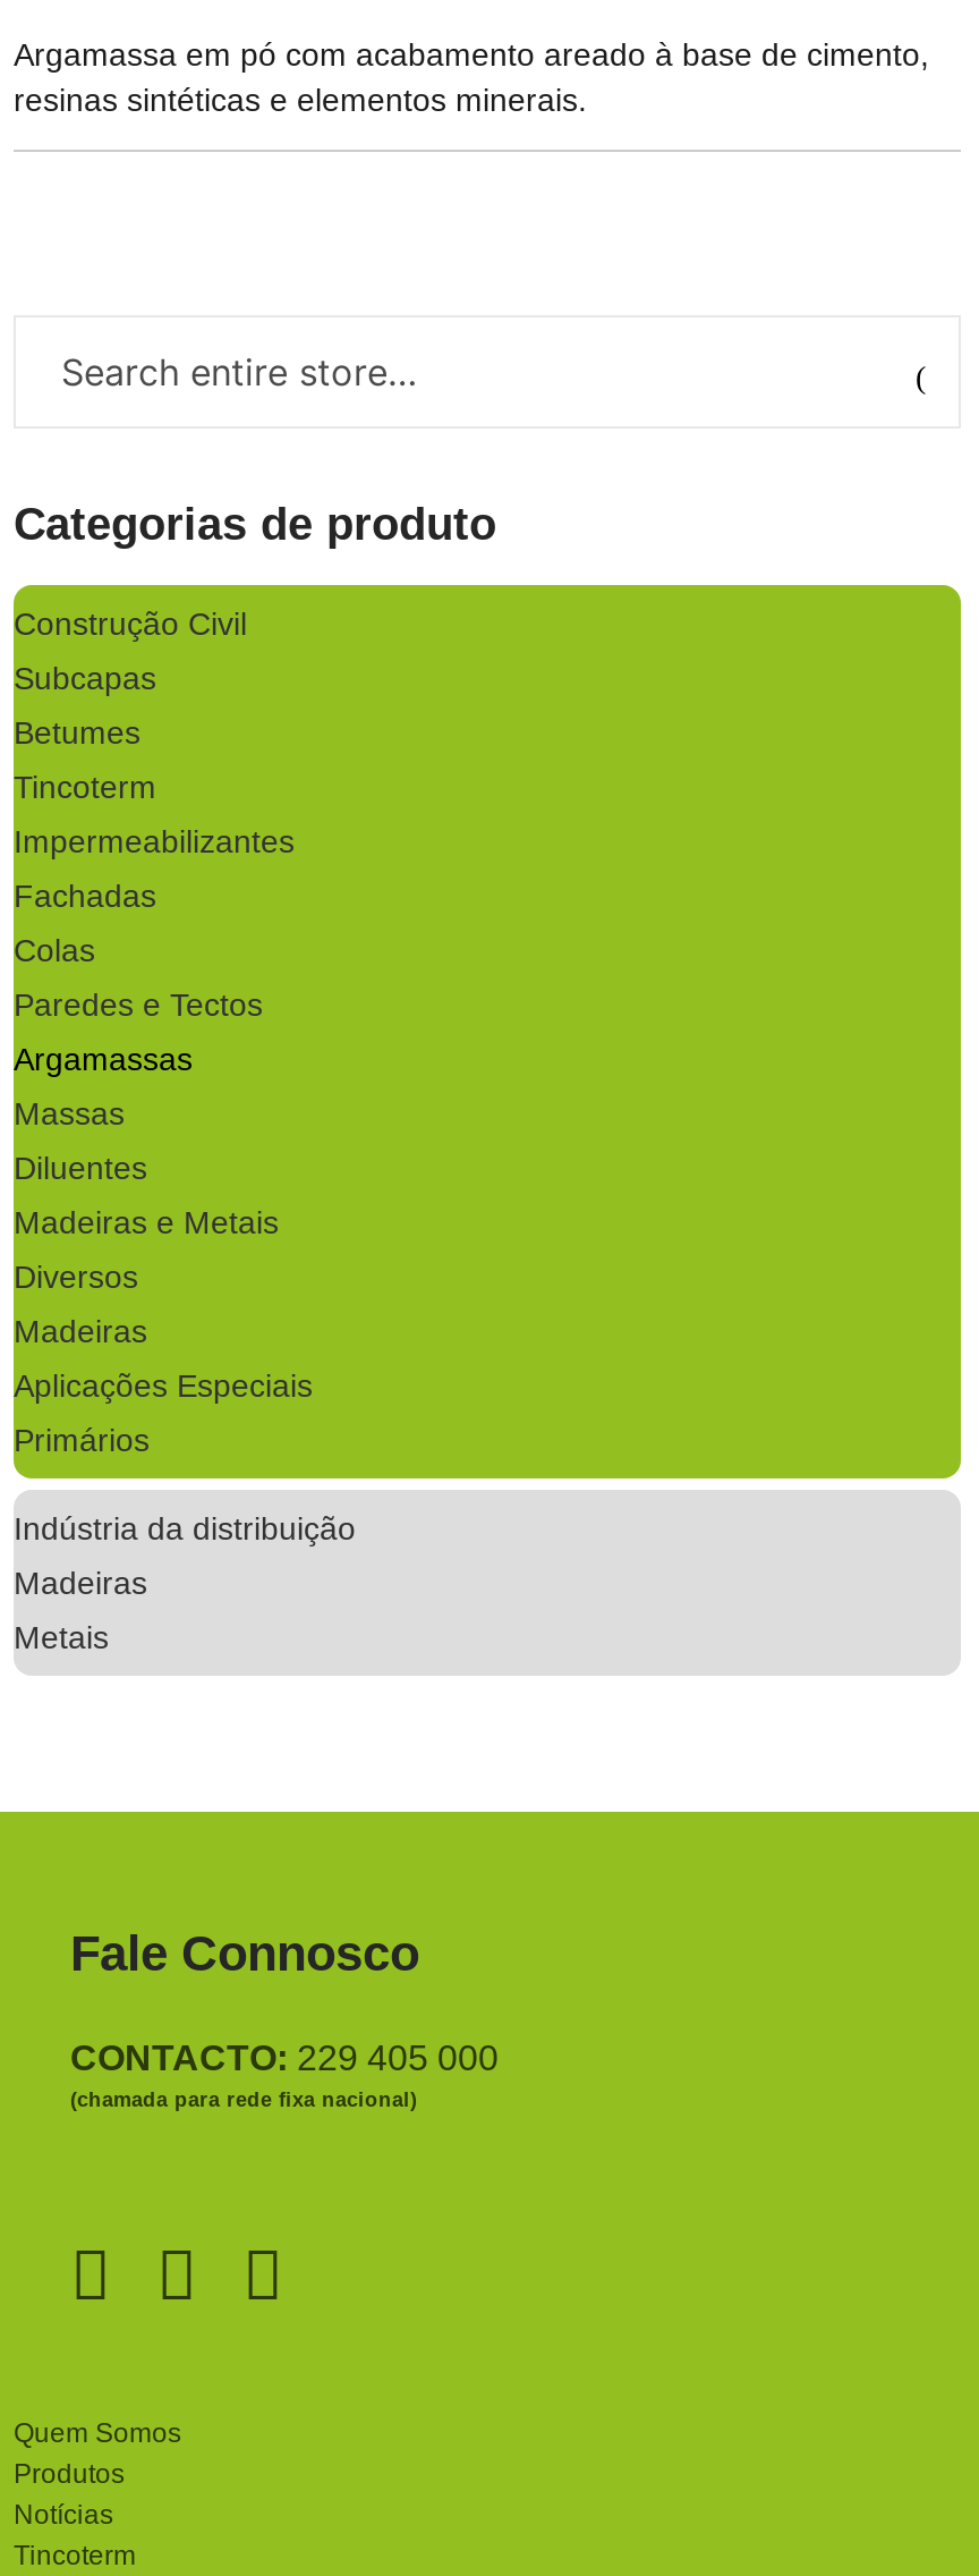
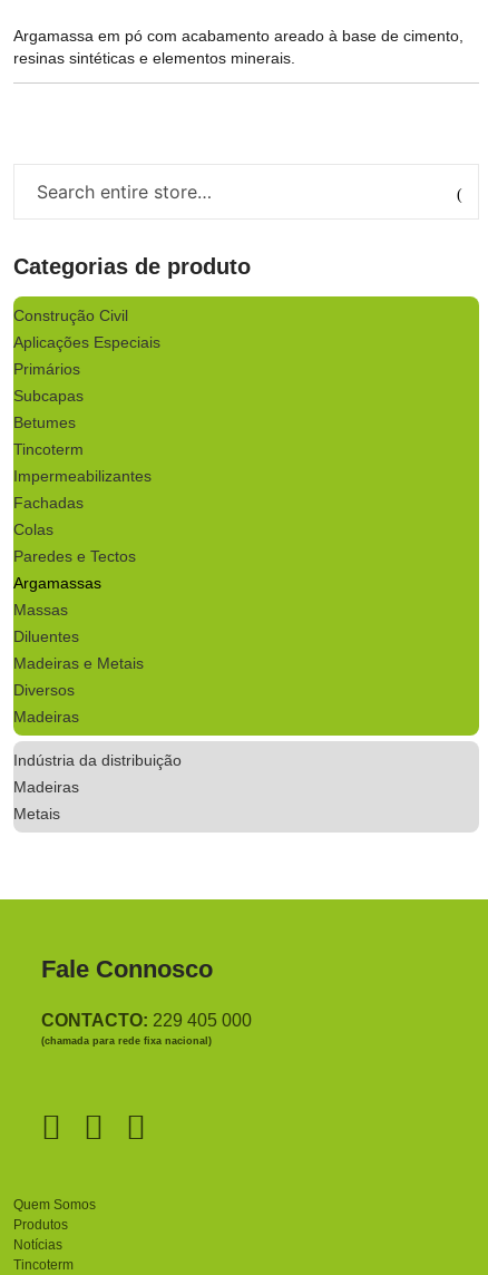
moved [14,660,295,1349] -> [13,387,152,726]: Subcapas | Betumes | Tincoterm | ... | Diversos | Madeiras
moved [14,1367,313,1458] -> [13,333,160,378]: Aplicações Especiais | Primários

